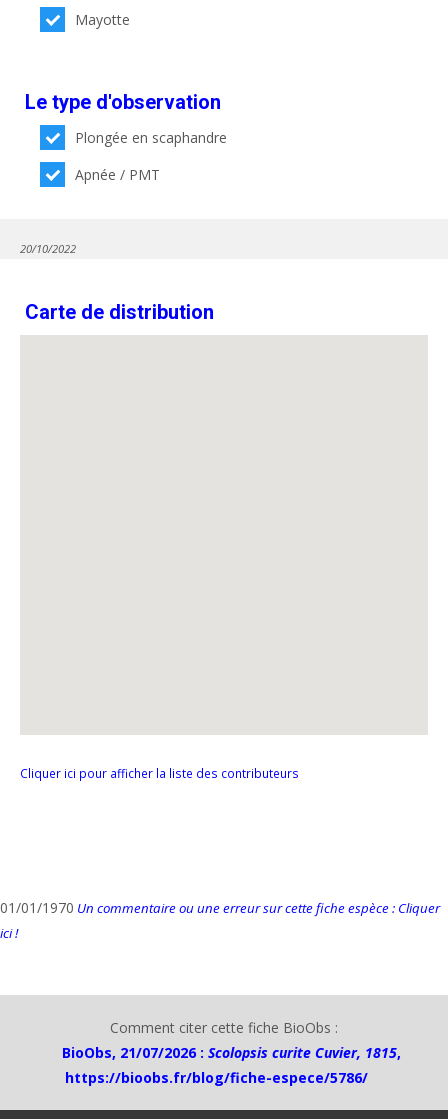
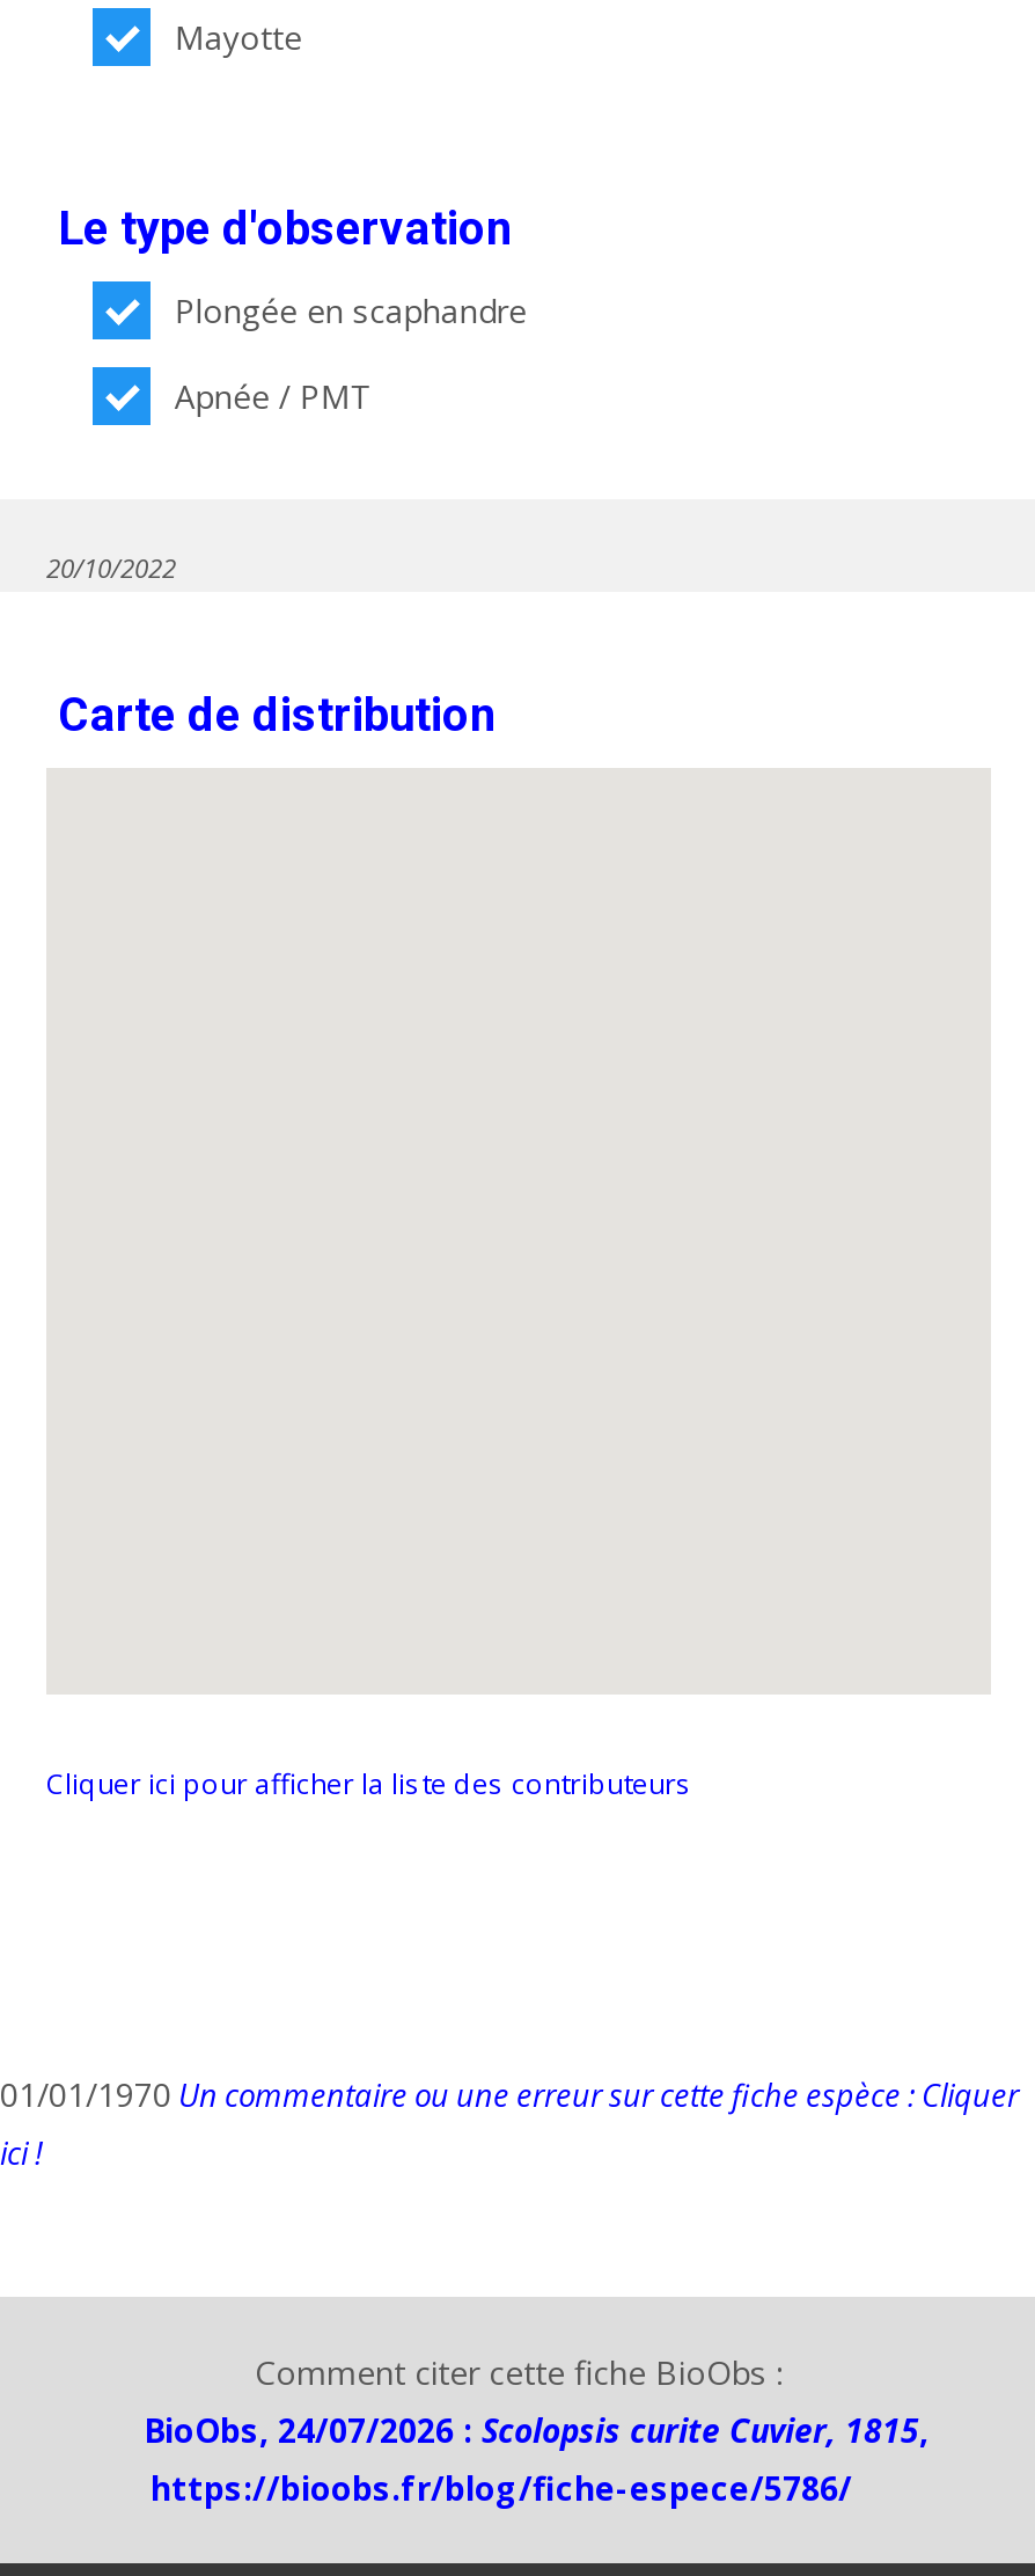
[62,1043,401,1062] BioObs, 21/07/2026 : Scolopsis curite Cuvier, 1815, -> [144,2407,928,2451] BioObs, 24/07/2026 : Scolopsis curite Cuvier, 1815,

